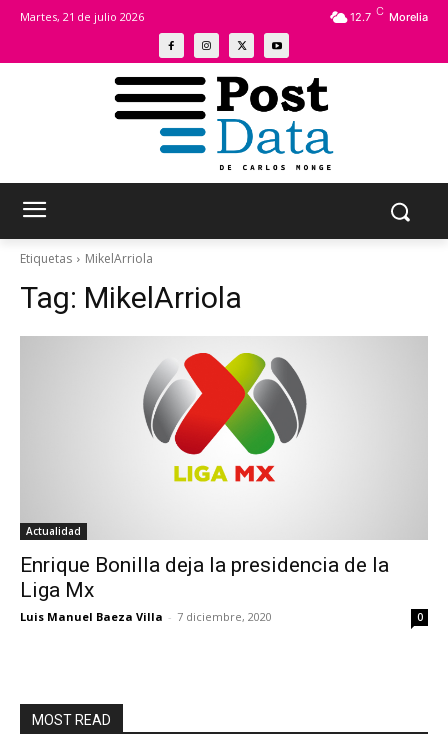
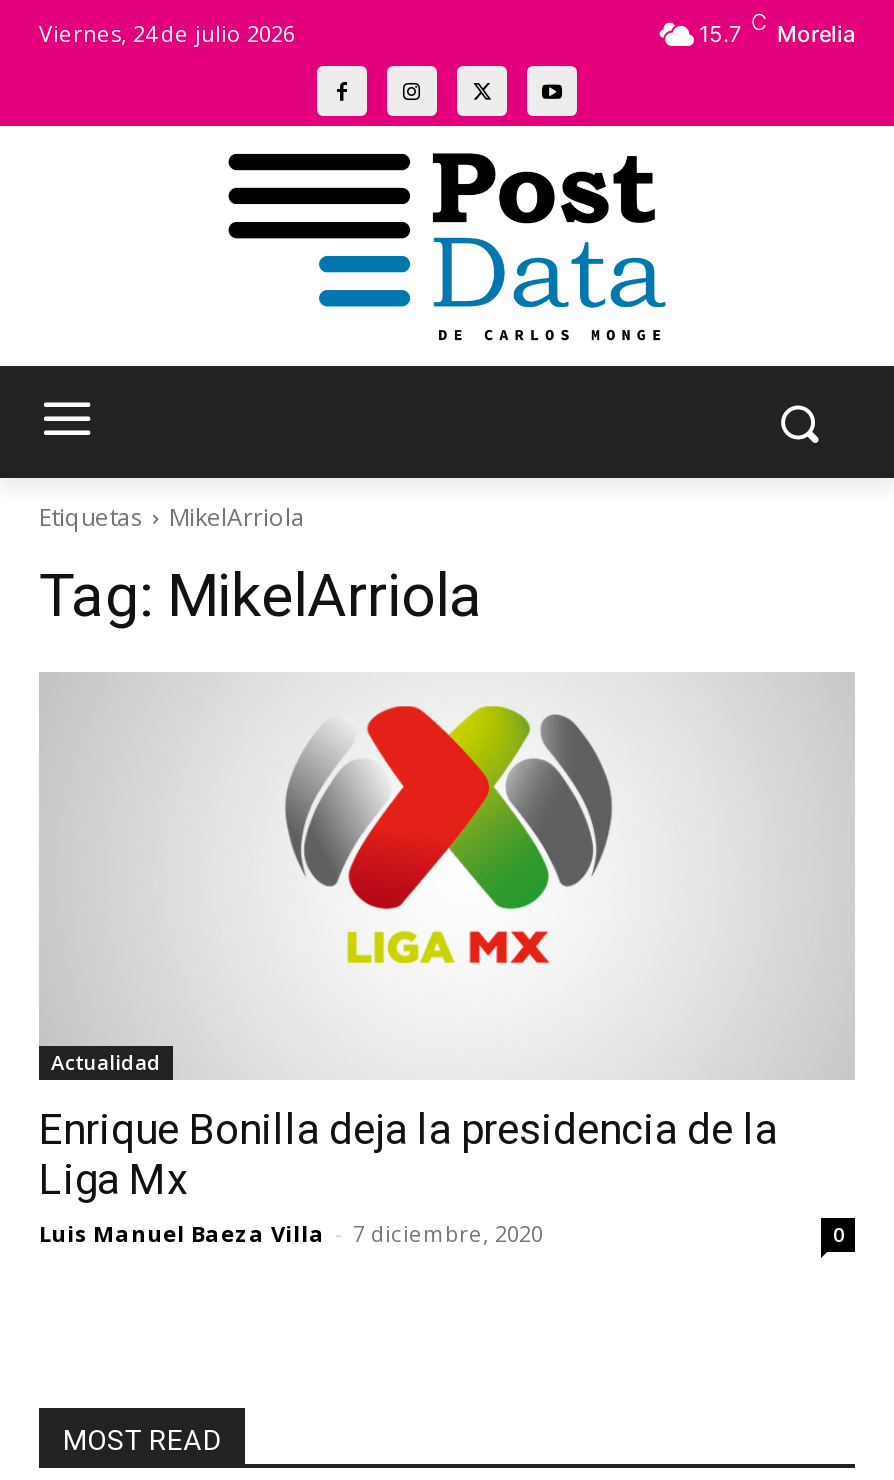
[20,9,144,24] Martes, 21 de julio 2026 -> [39,17,295,47] Viernes, 24 de julio 2026
[350,4,428,24] 12.7 C Morelia -> [699,8,855,48] 15.7 C Morelia

